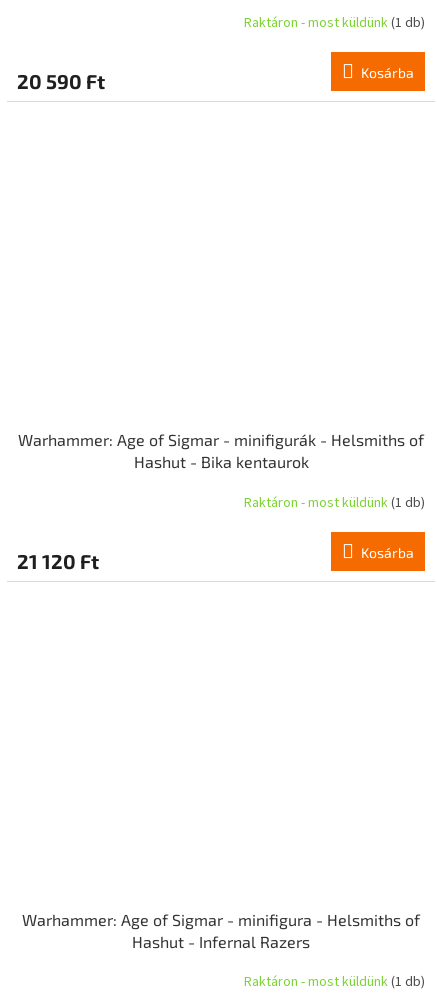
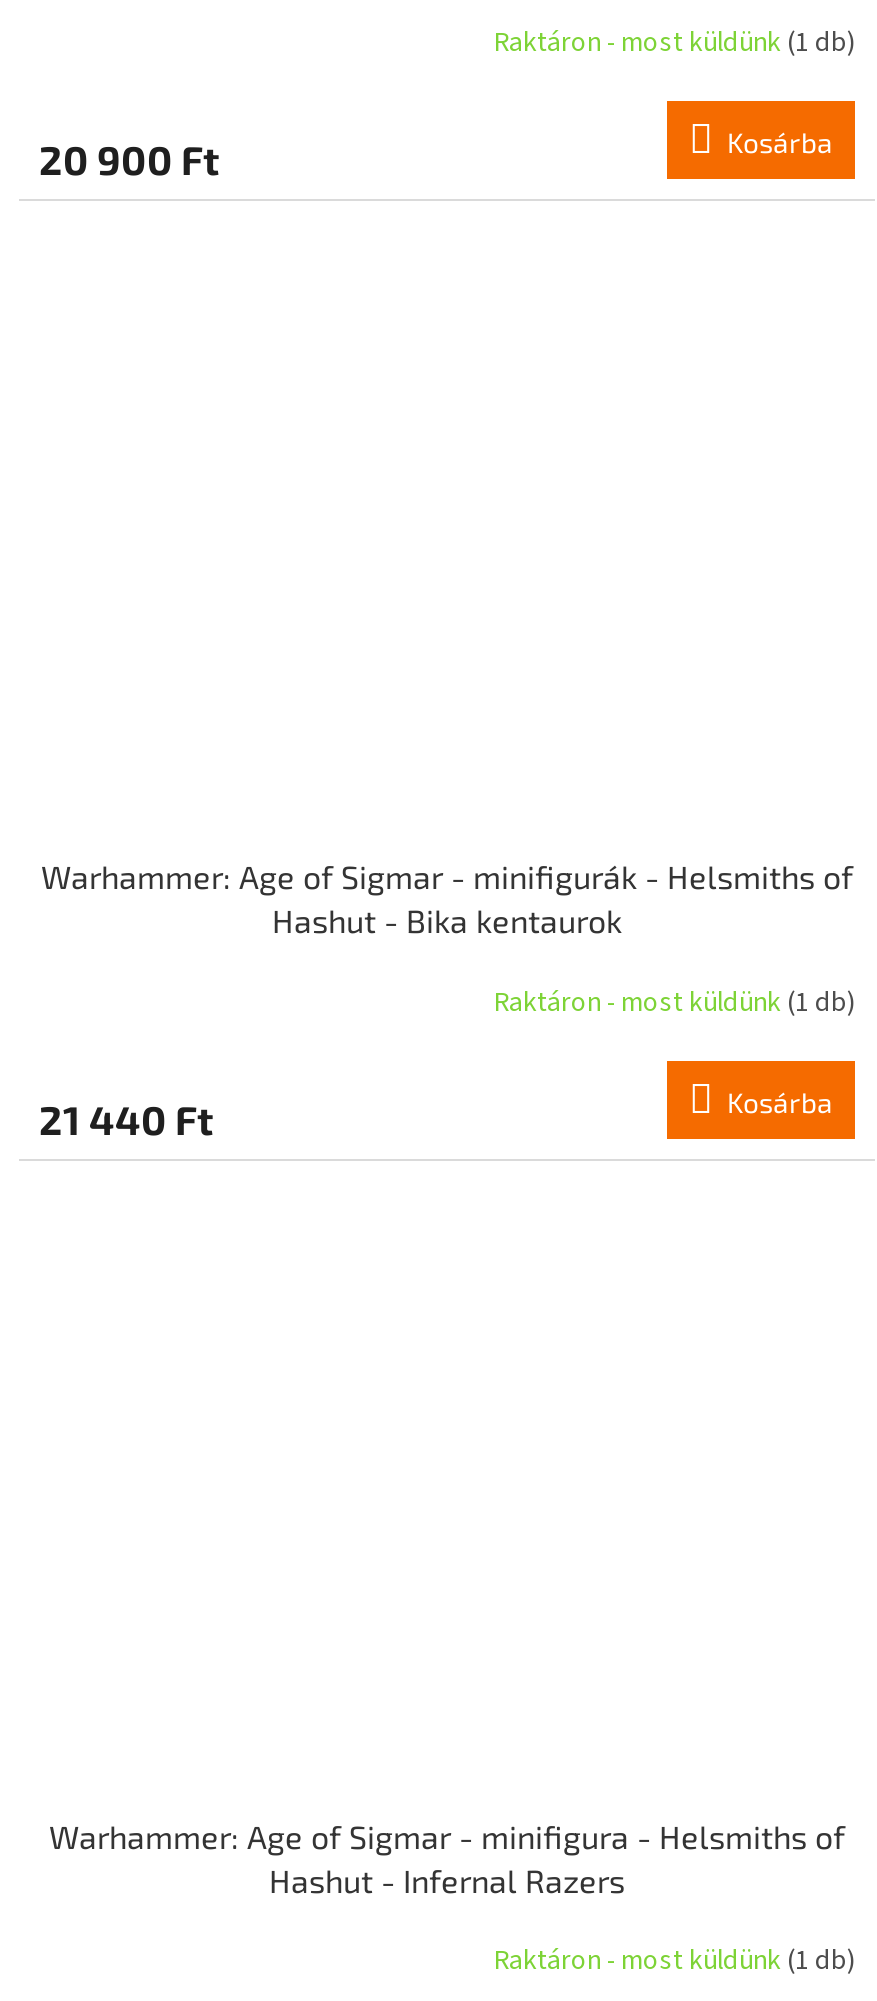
[17,69,105,93] 20 590 Ft -> [39,136,219,184] 20 900 Ft
[17,549,99,573] 21 120 Ft -> [39,1095,213,1143] 21 440 Ft

